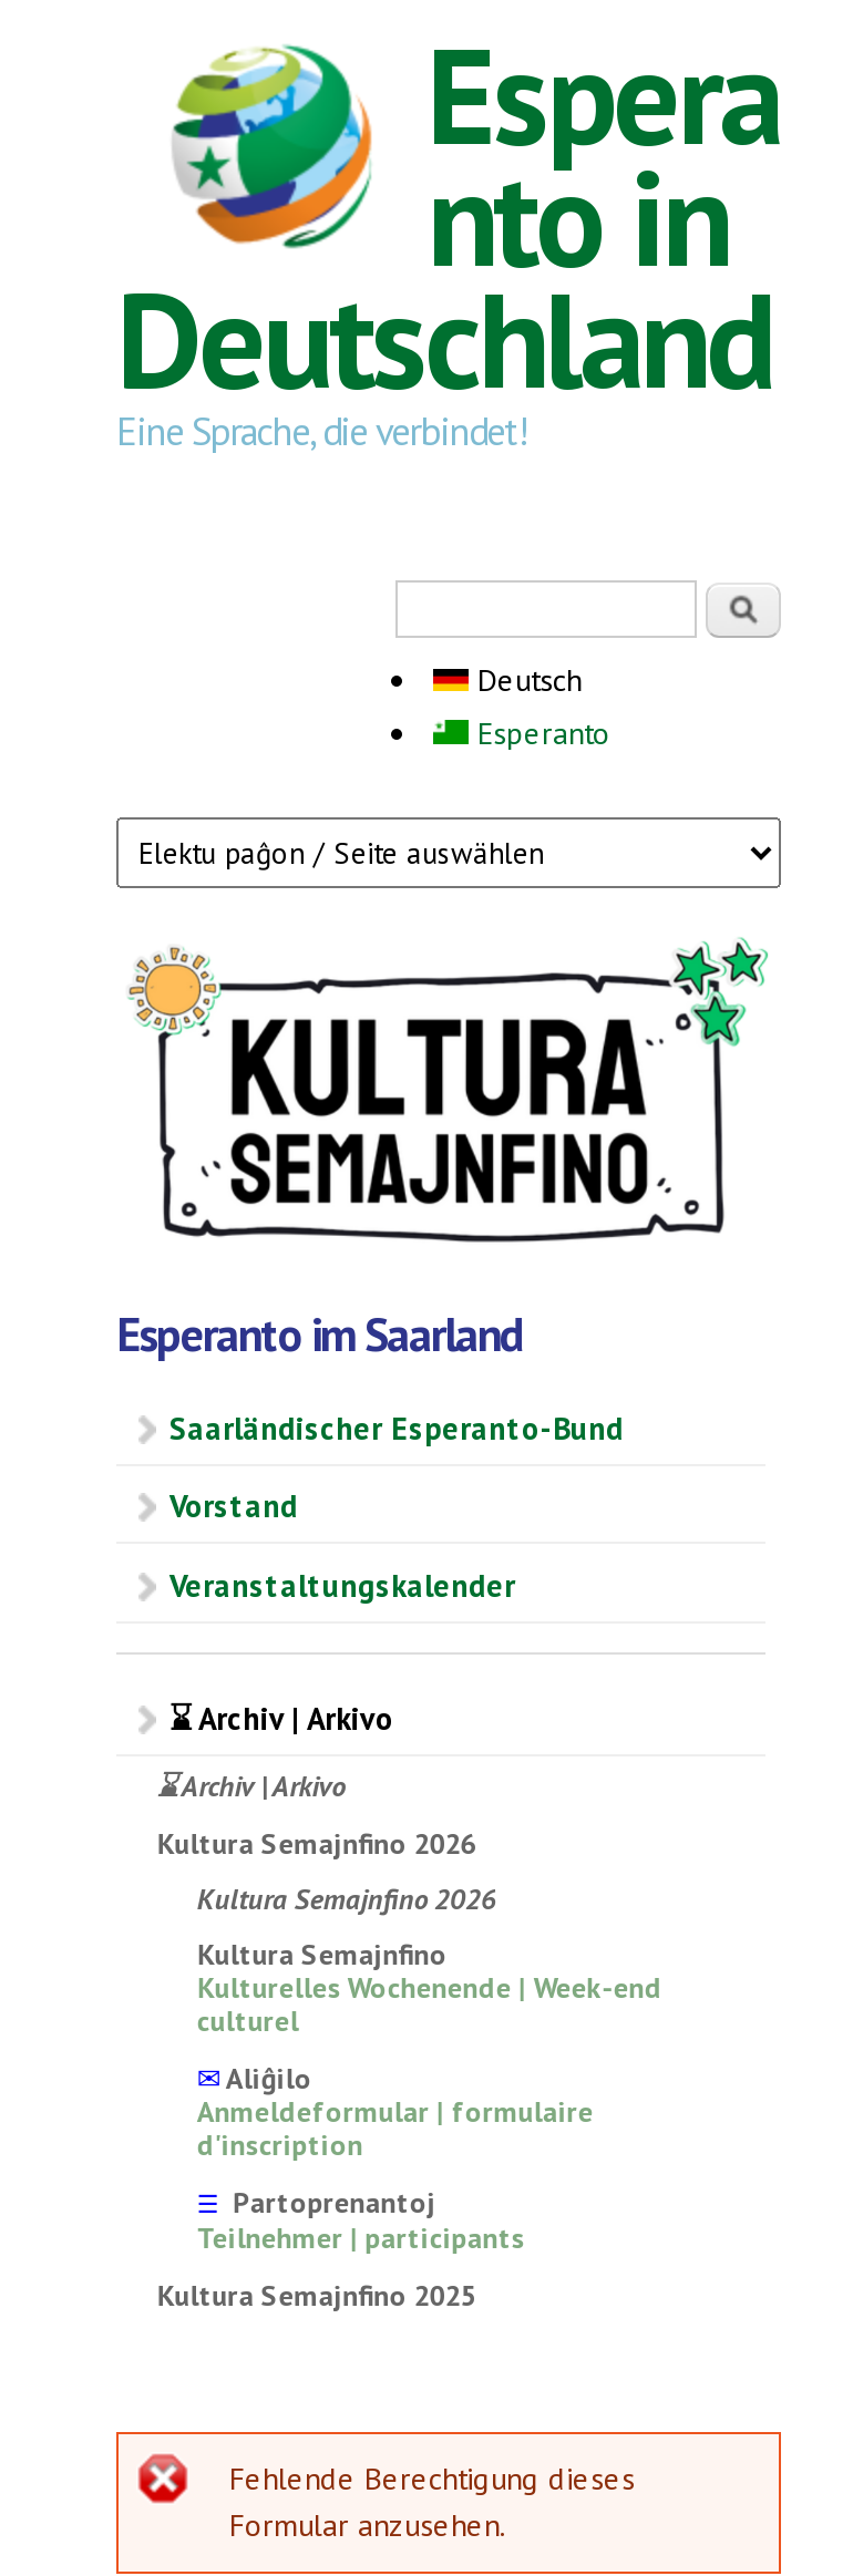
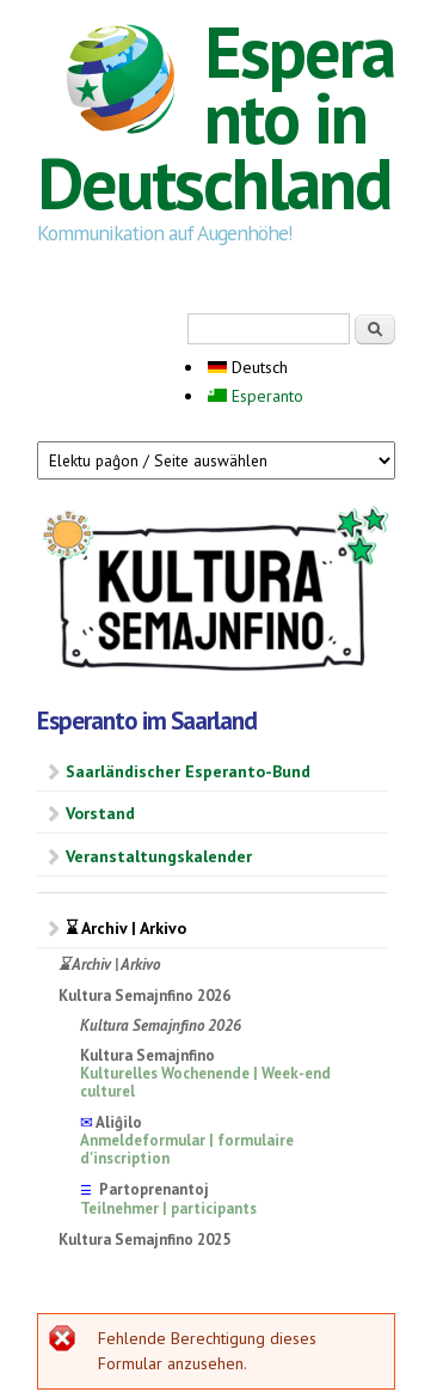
[116,405,526,456] Eine Sprache, die verbindet! -> [37,219,293,246] Kommunikation auf Augenhöhe!

